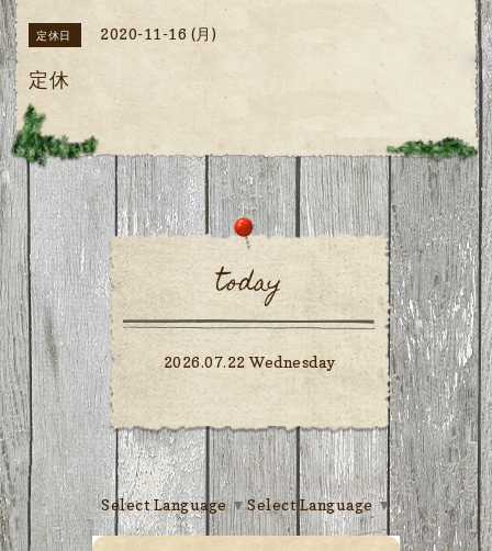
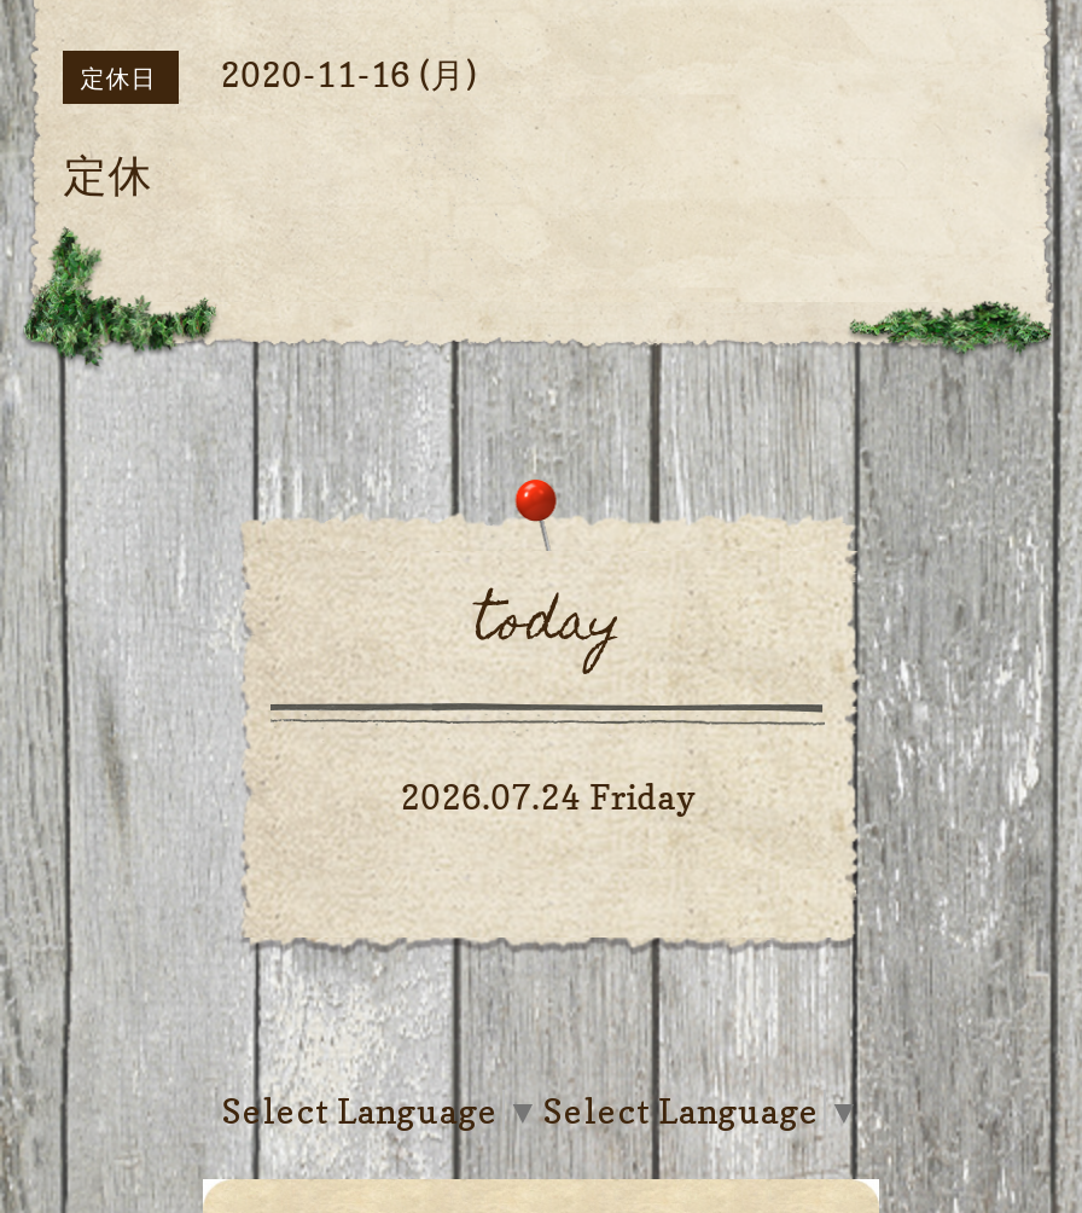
[163,353,336,371] 2026.07.22 Wednesday -> [400,776,696,817] 2026.07.24 Friday

